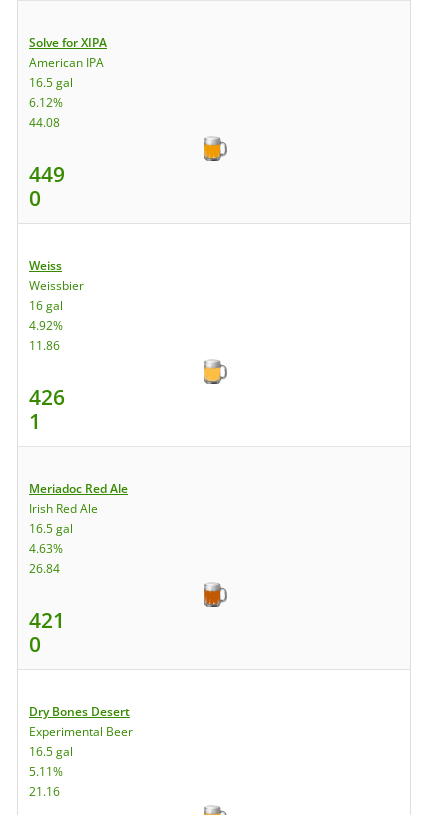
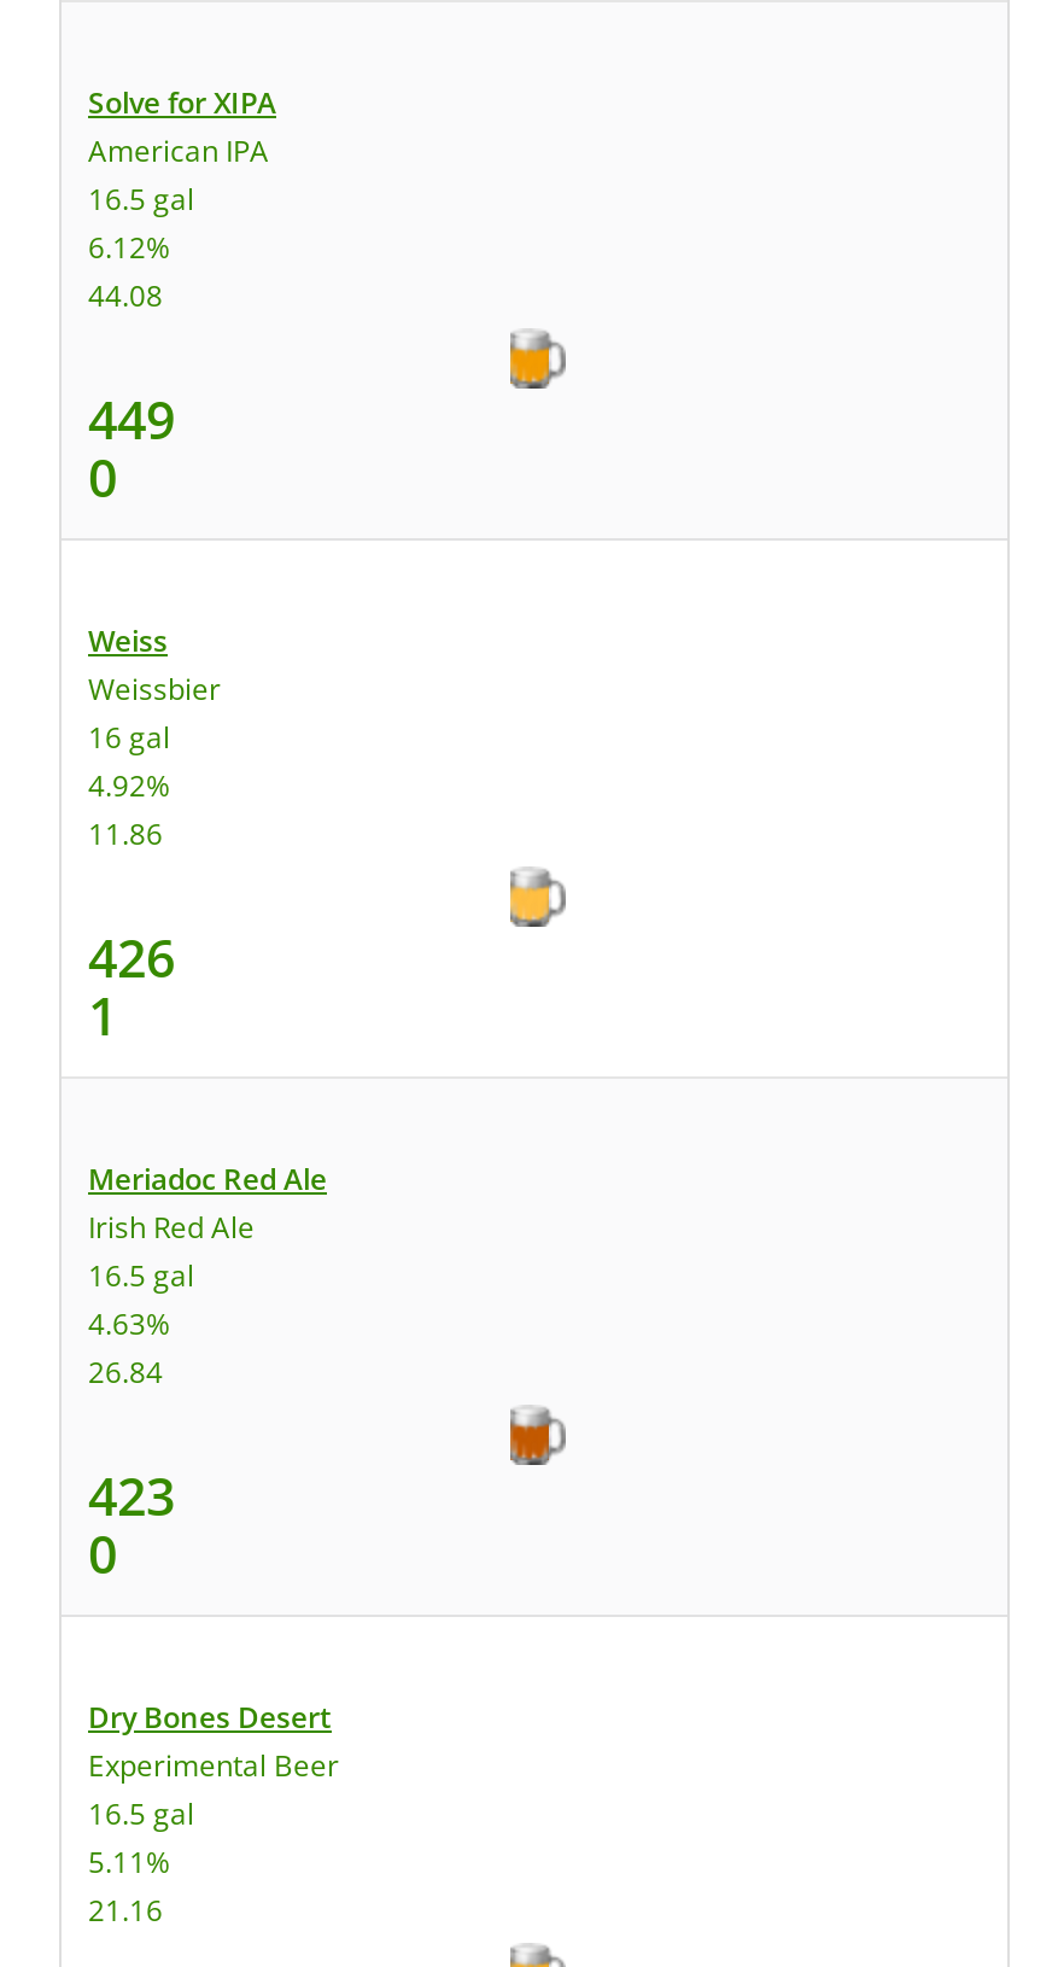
[29,605,65,634] 421 -> [88,1460,175,1530] 423

